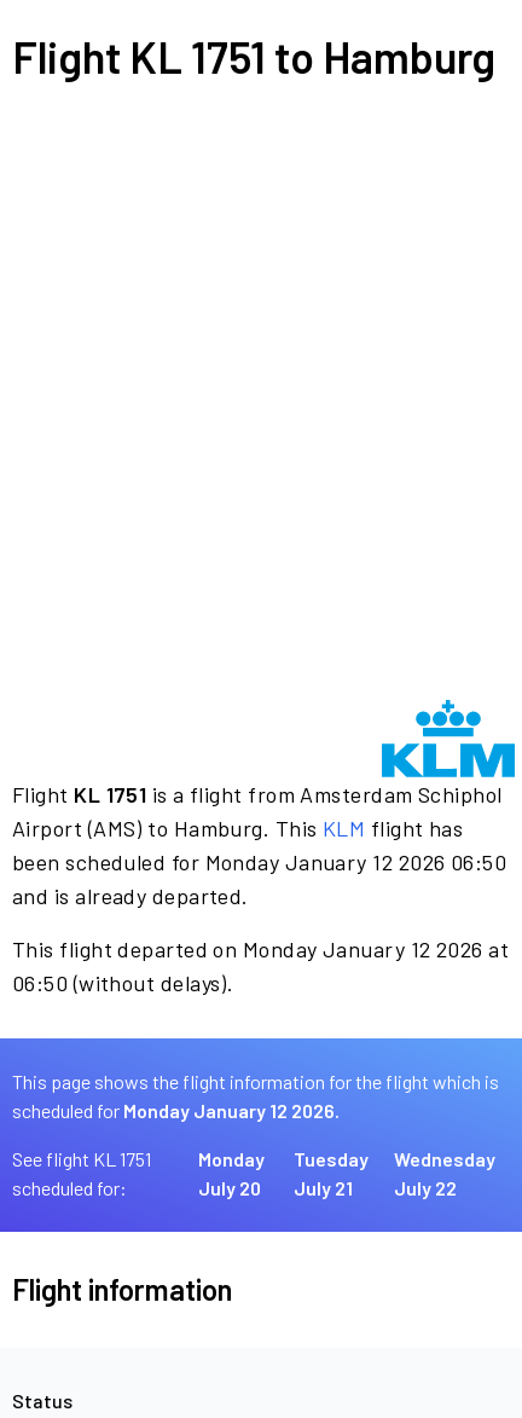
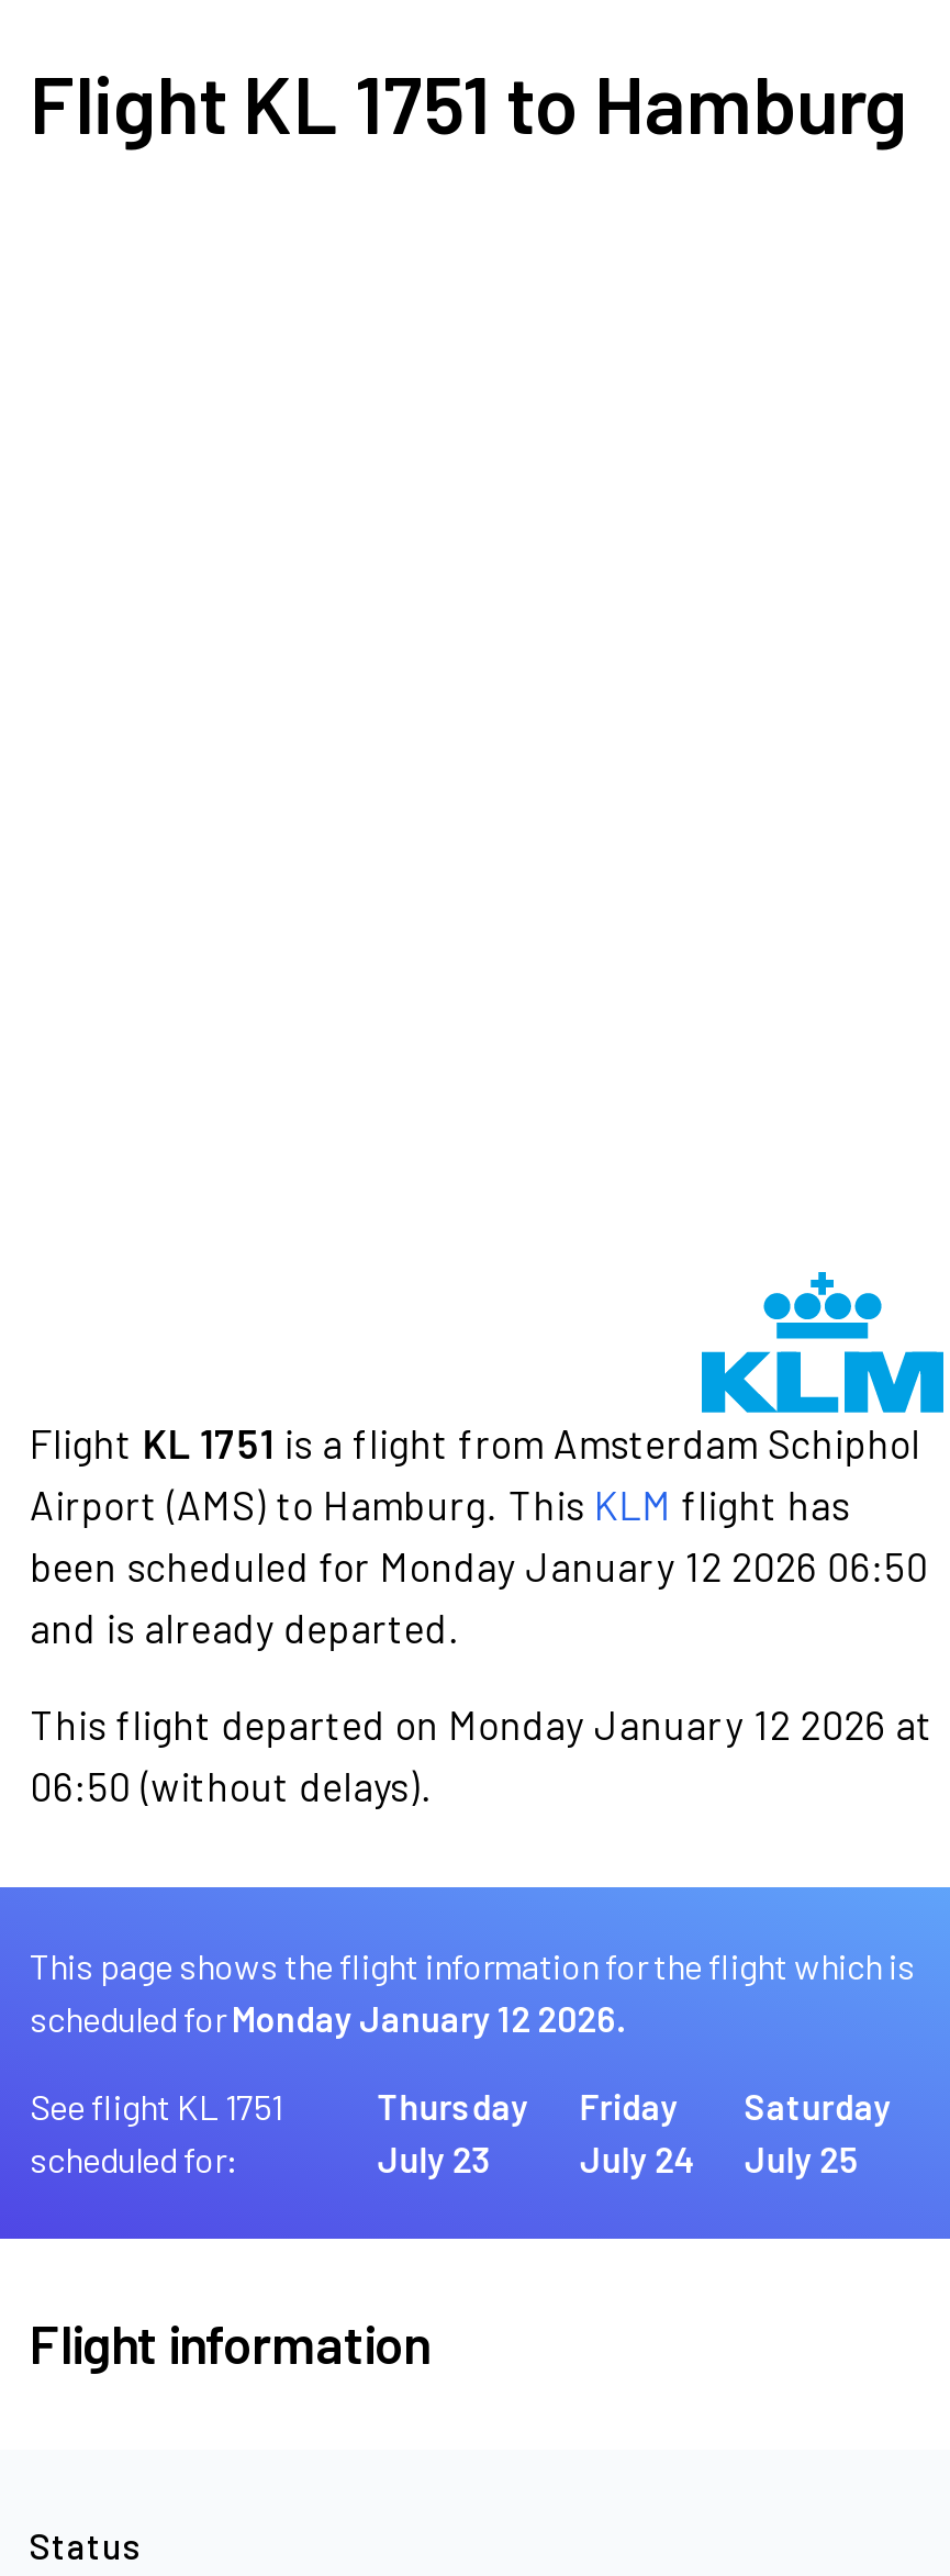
[198,1147,264,1199] Monday | July 20 -> [377,2085,529,2179] Thursday | July 23
[294,1147,369,1199] Tuesday | July 21 -> [579,2085,696,2179] Friday | July 24
[393,1147,495,1199] Wednesday | July 22 -> [744,2085,892,2179] Saturday | July 25

